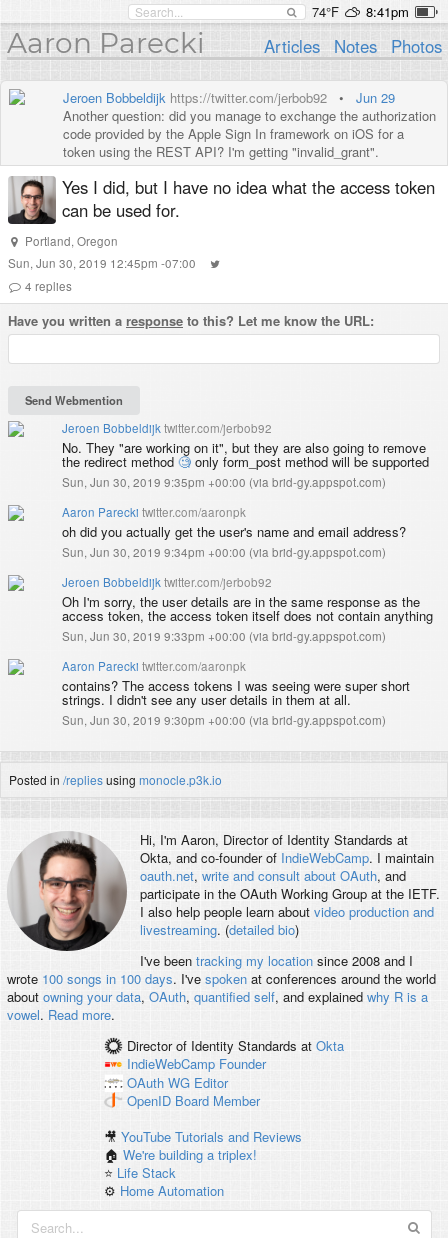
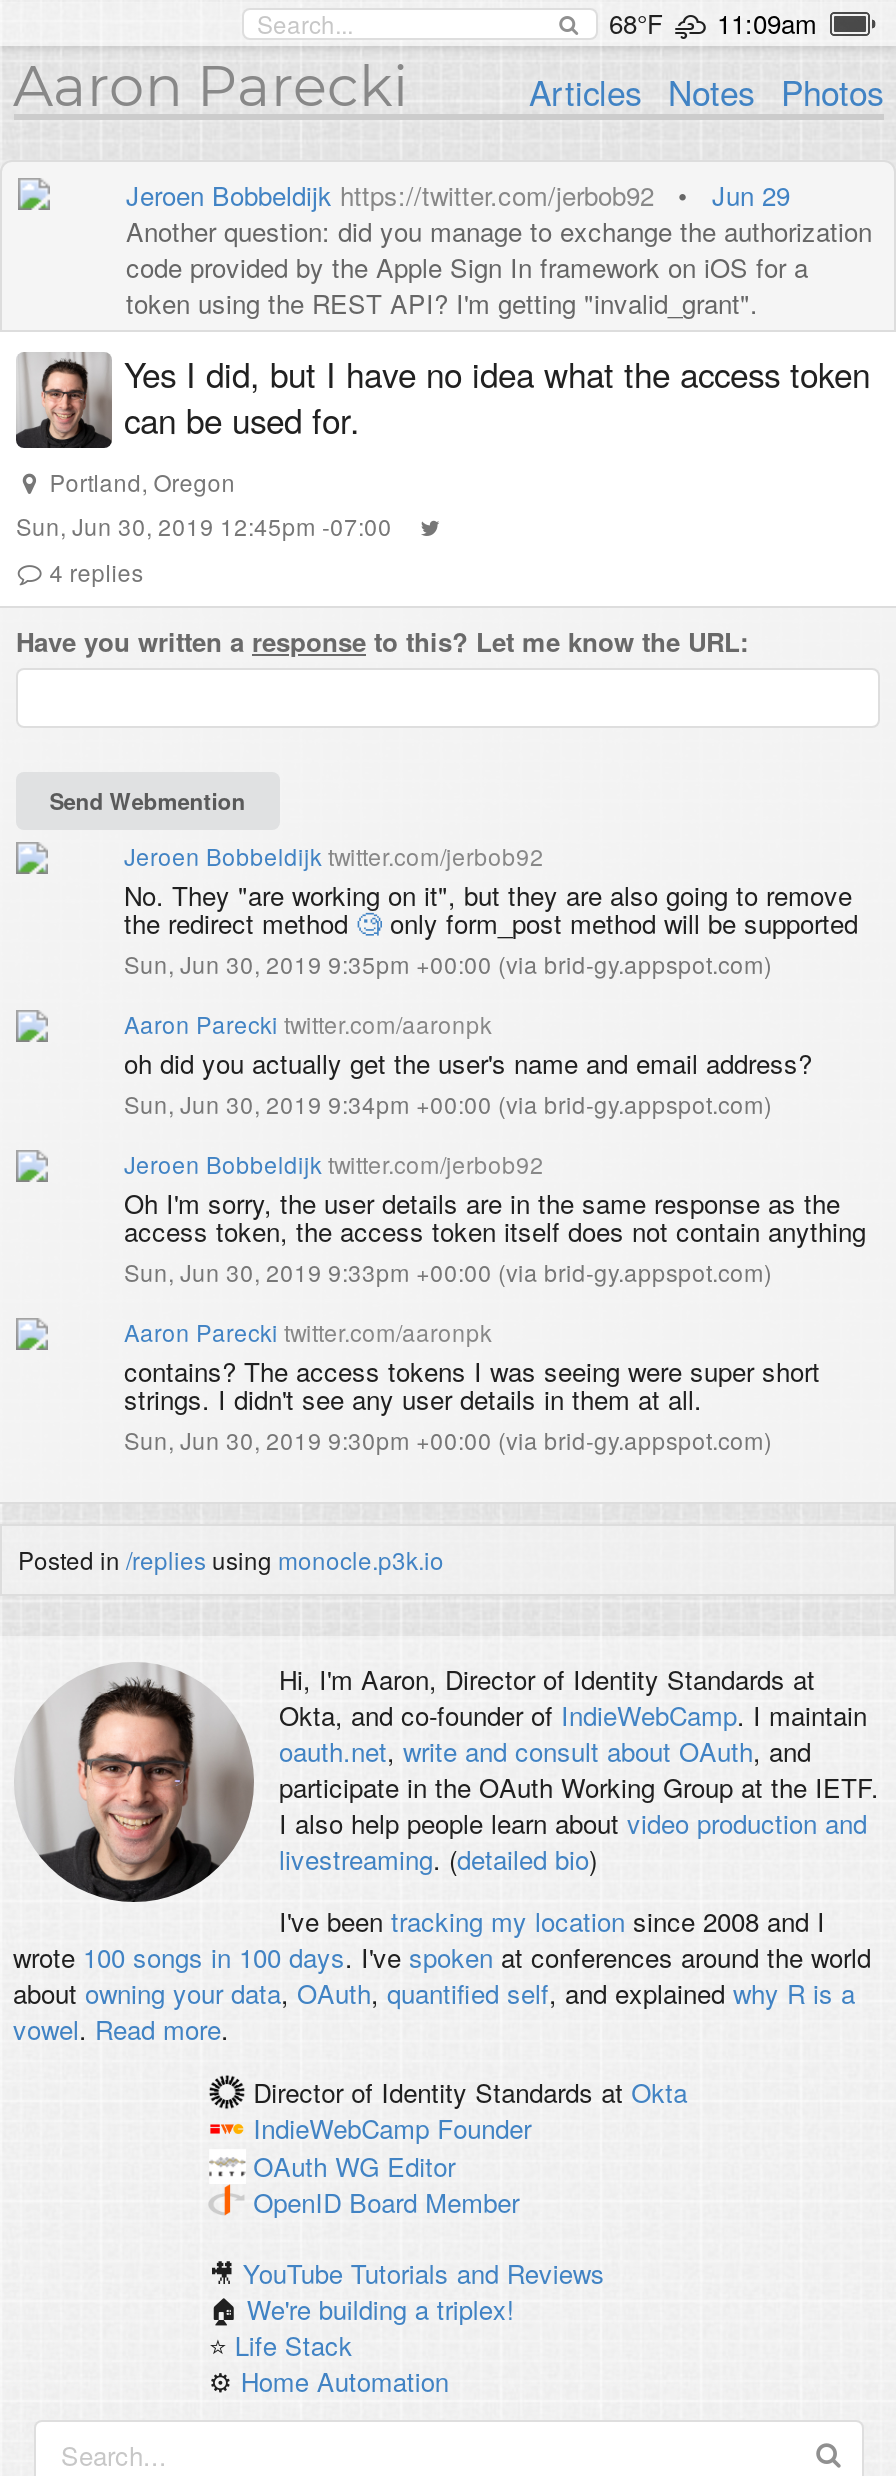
[311,2,408,21] 74°F | 8:41pm -> [609,4,817,42] 68°F | 11:09am

